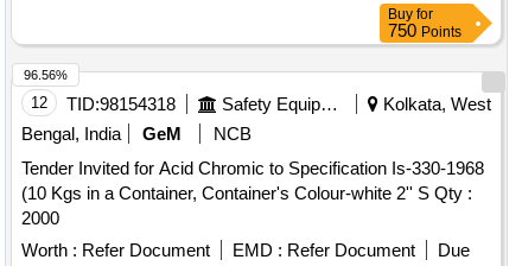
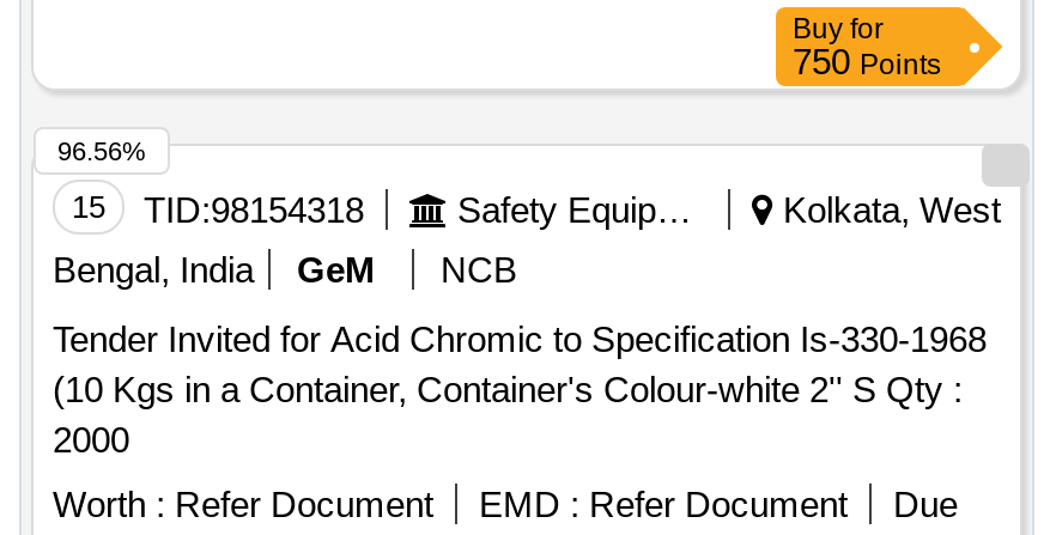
[31,94,176,114] 12 TID:98154318 -> [72,190,364,230] 15 TID:98154318

